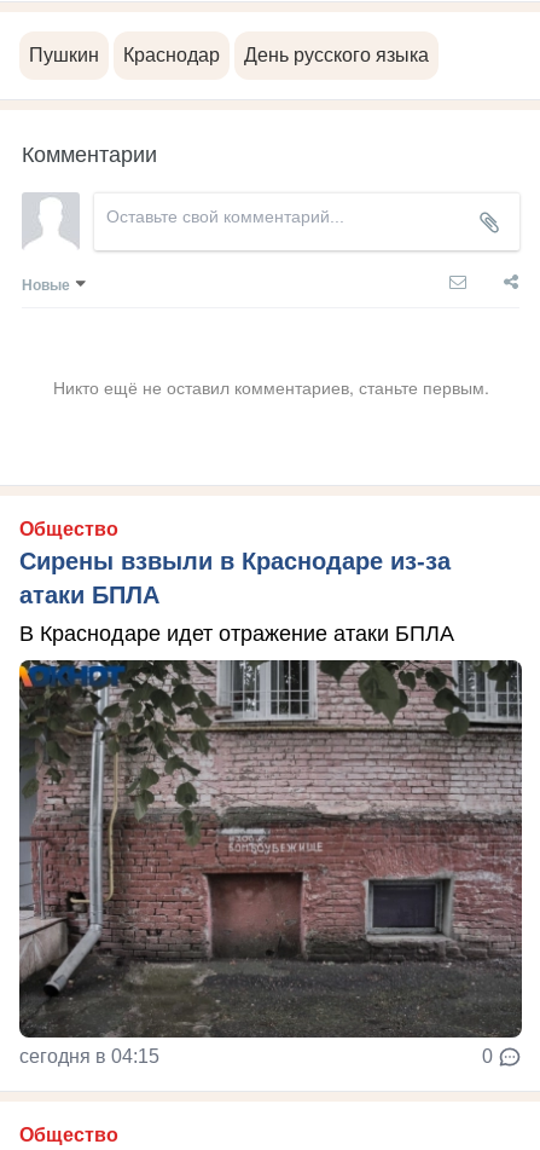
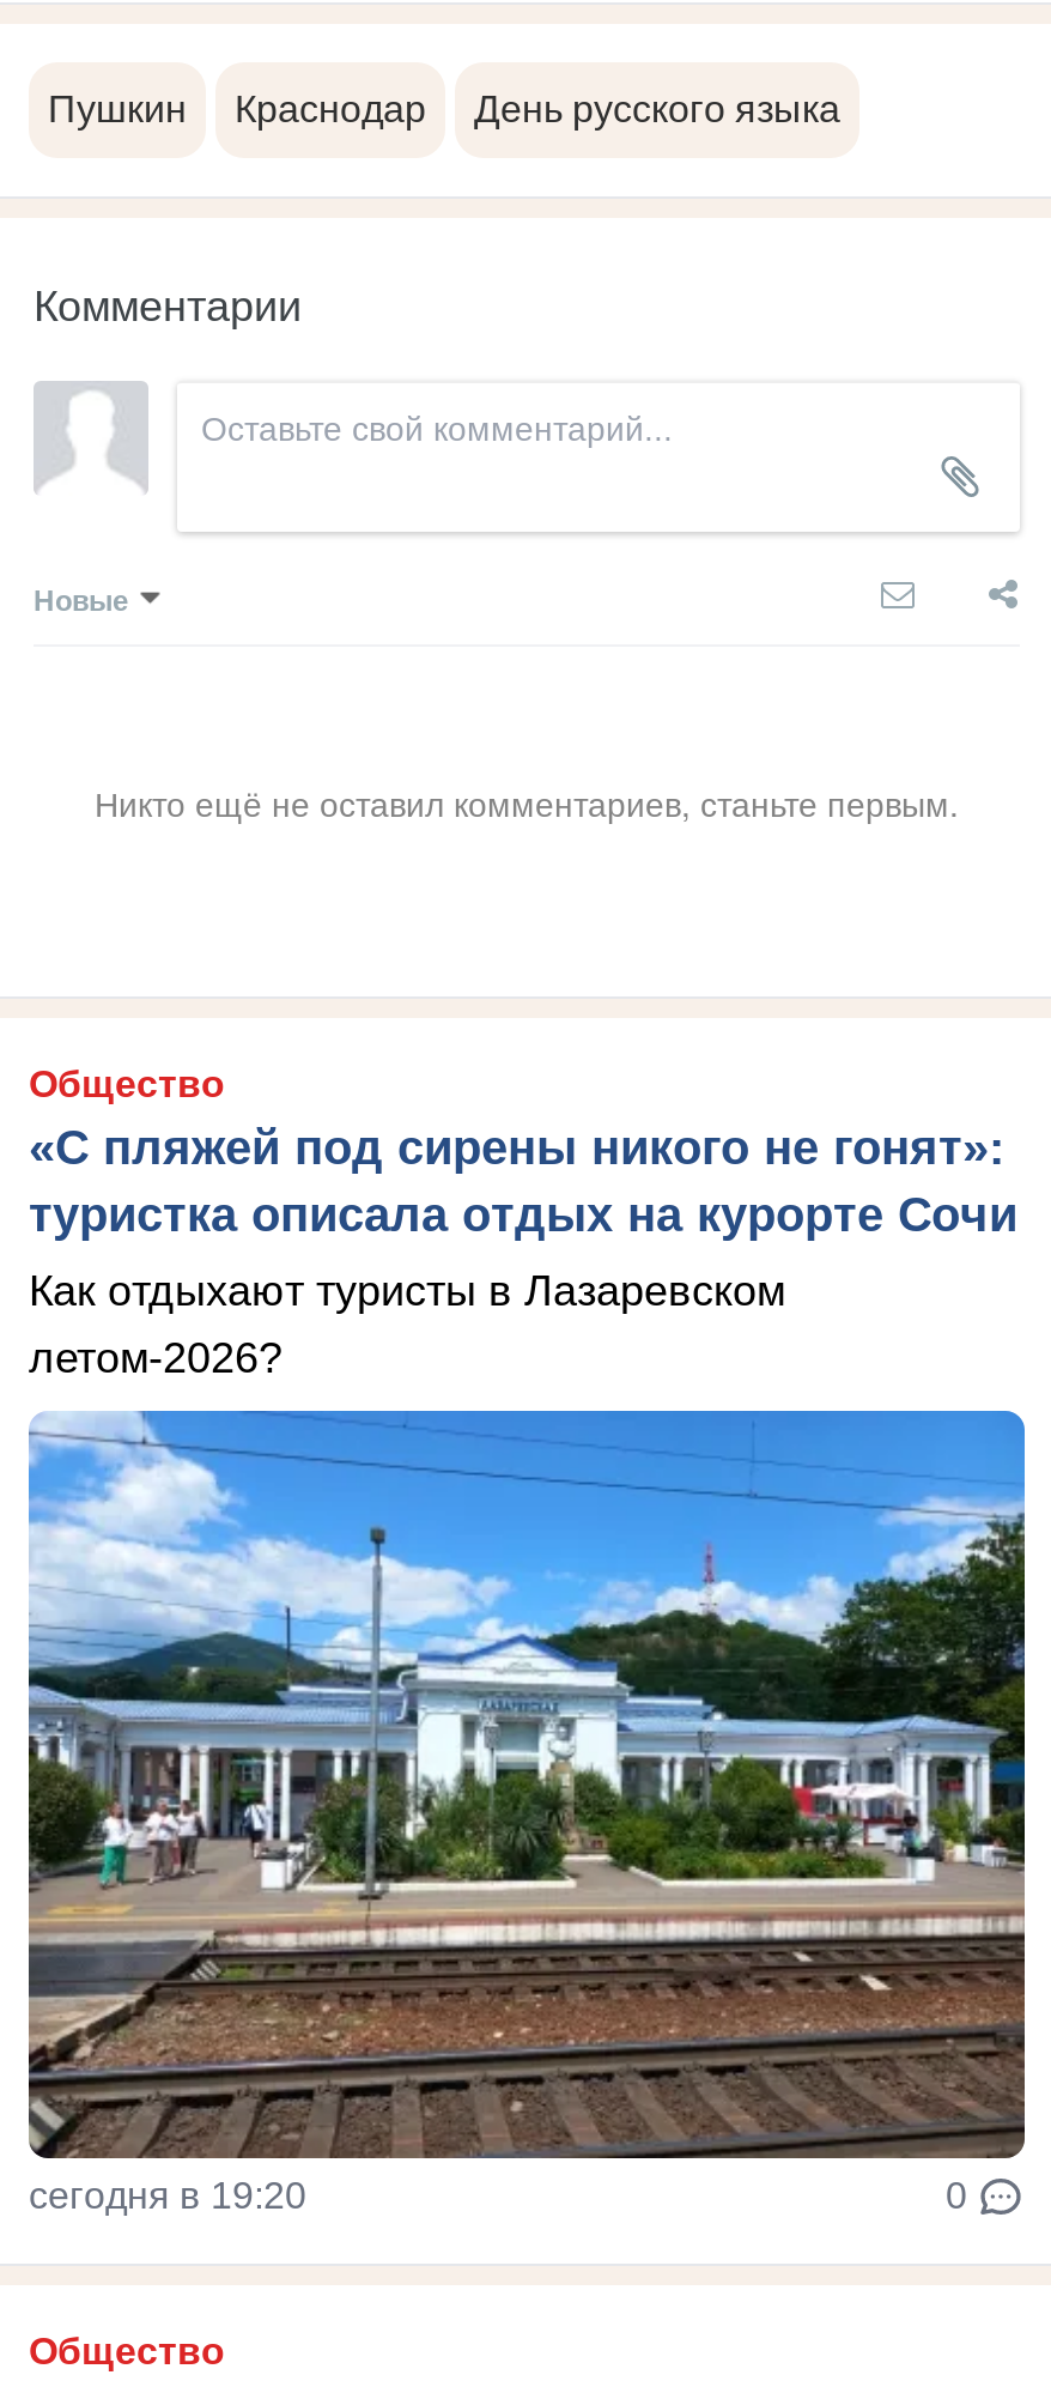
[19,547,451,608] Сирены взвыли в Краснодаре из-за | атаки БПЛА -> [29,1120,1017,1240] «С пляжей под сирены никого не гонят»: | туристка описала отдых на курорте Сочи
[19,621,454,645] В Краснодаре идет отражение атаки БПЛА -> [29,1266,785,1381] Как отдыхают туристы в Лазаревском | летом-2026?
[18,659,523,1066] [image] | сегодня в 04:15 -> [26,1408,1027,2215] [image] | сегодня в 19:20

